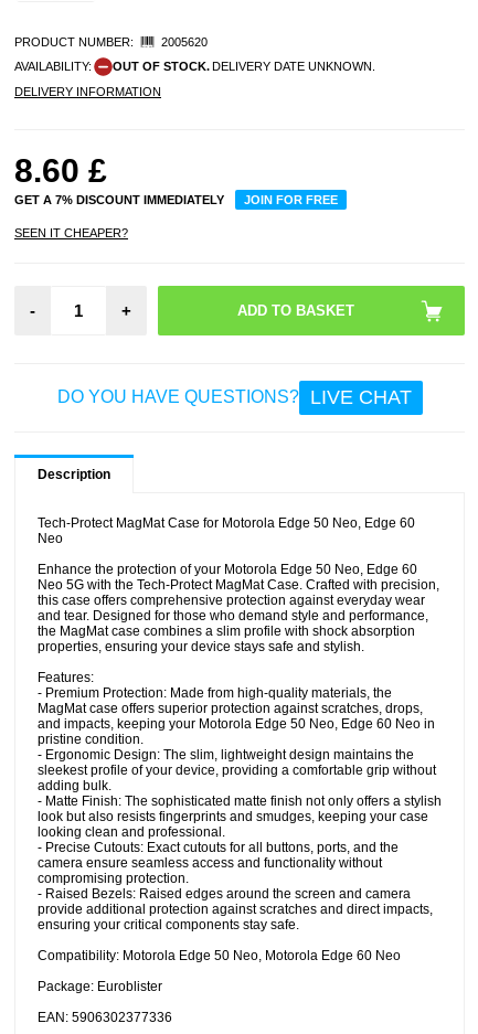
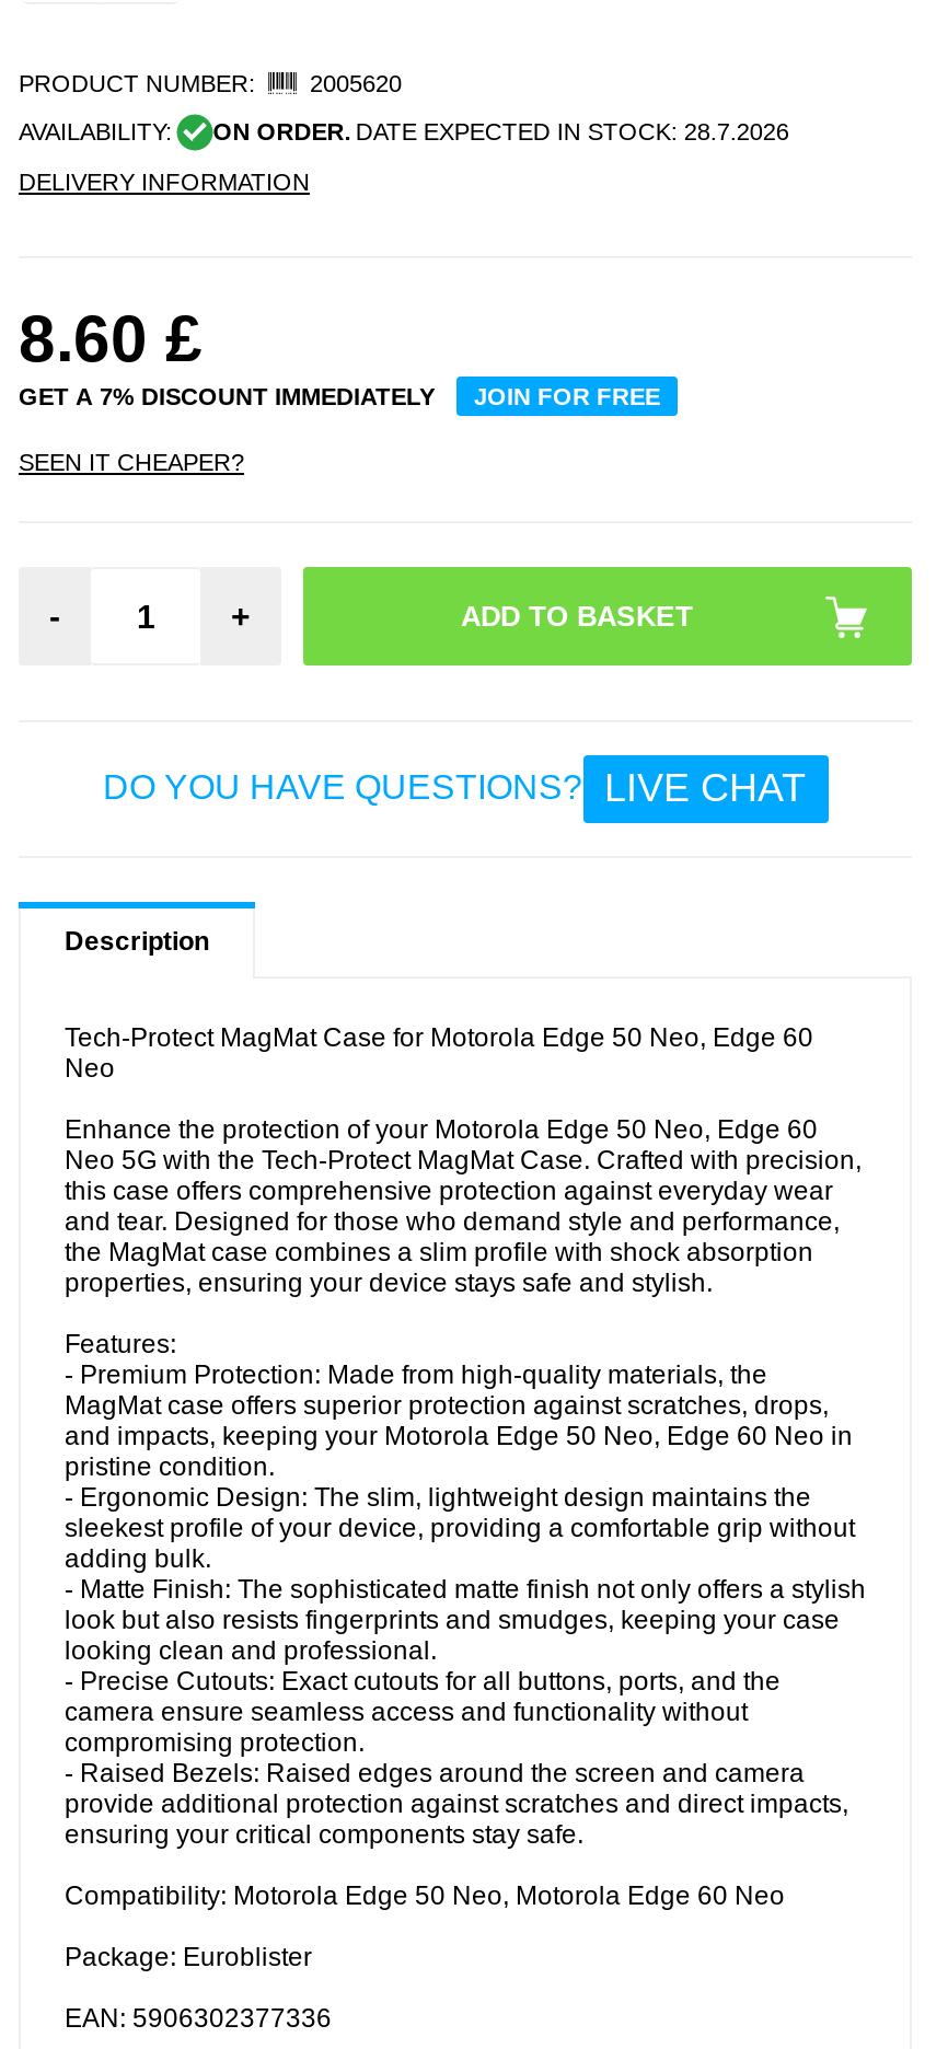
[112,60,375,73] OUT OF STOCK. DELIVERY DATE UNKNOWN. -> [213,119,789,146] ON ORDER. DATE EXPECTED IN STOCK: 28.7.2026

